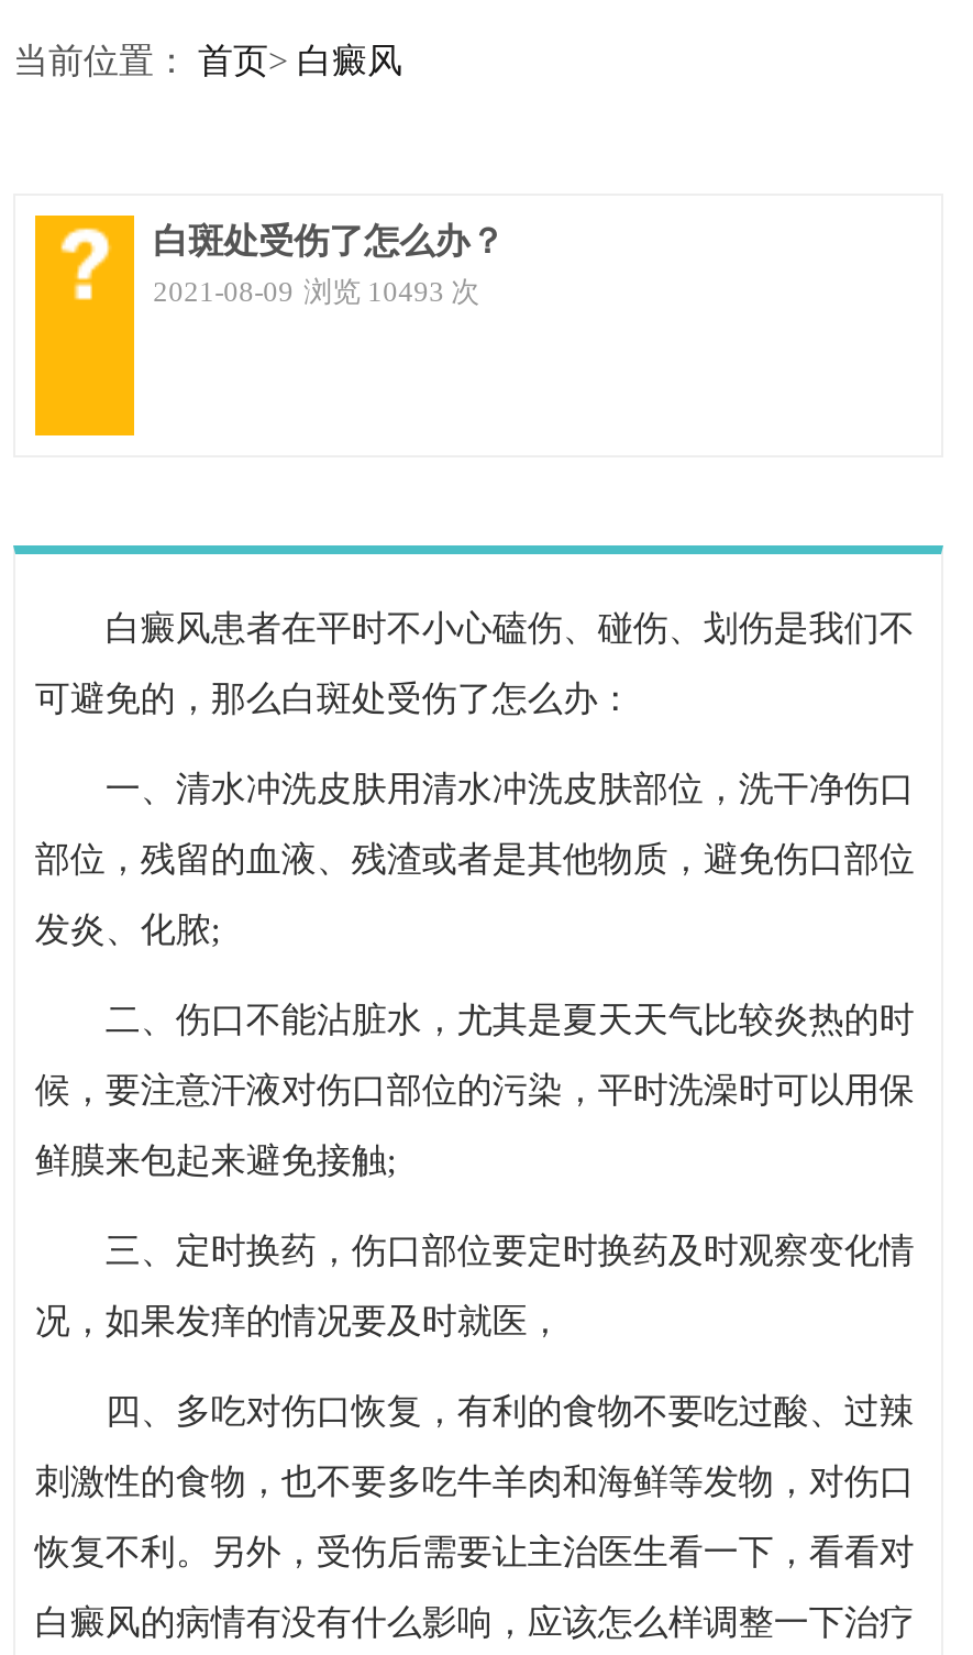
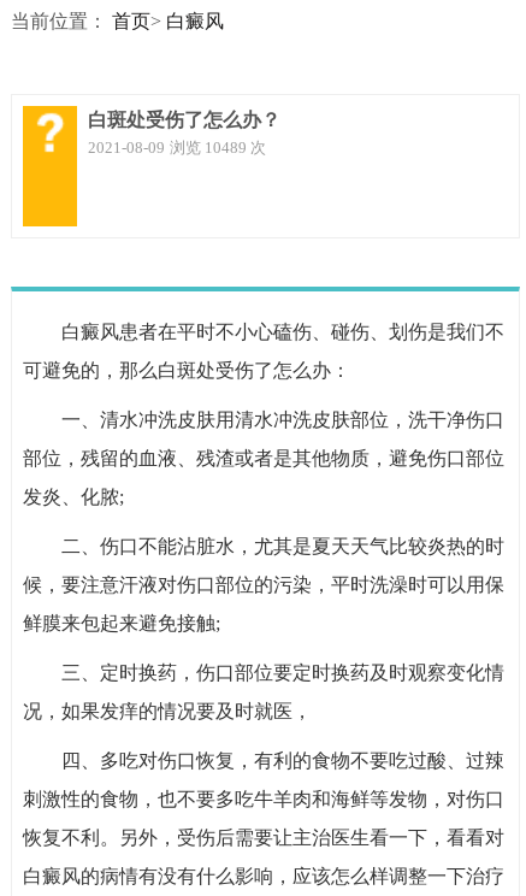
[153,277,480,308] 2021-08-09 浏览 10493 次 -> [88,140,266,156] 2021-08-09 浏览 10489 次

